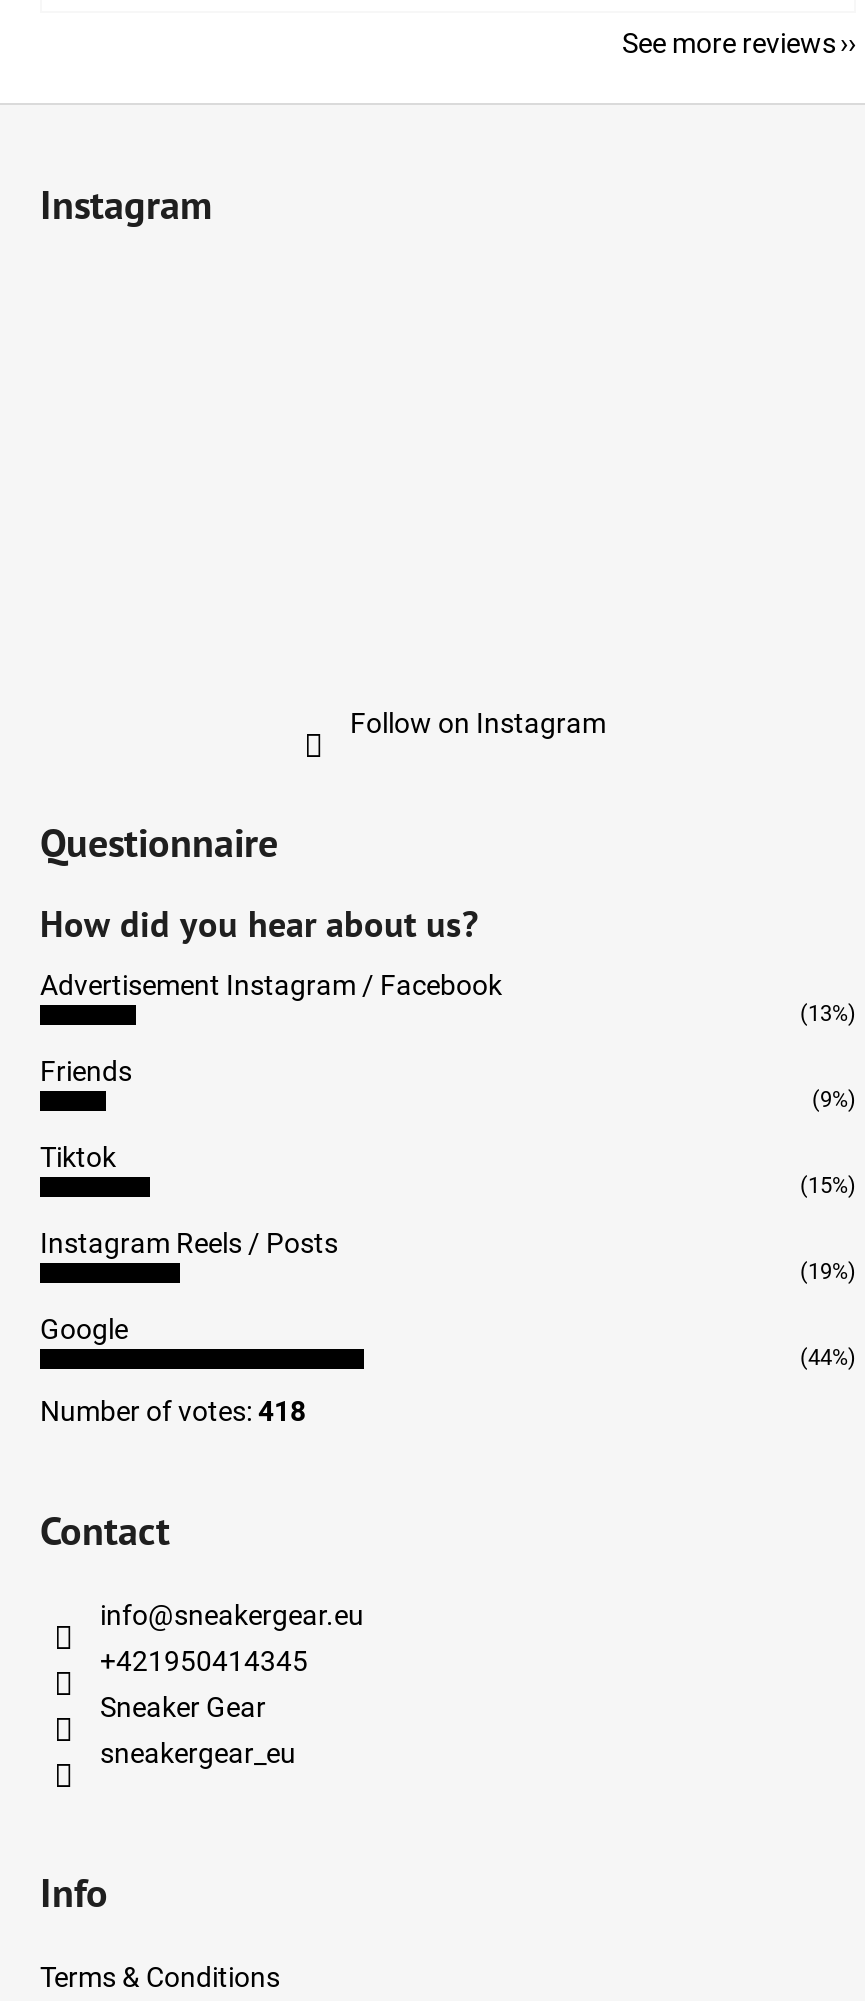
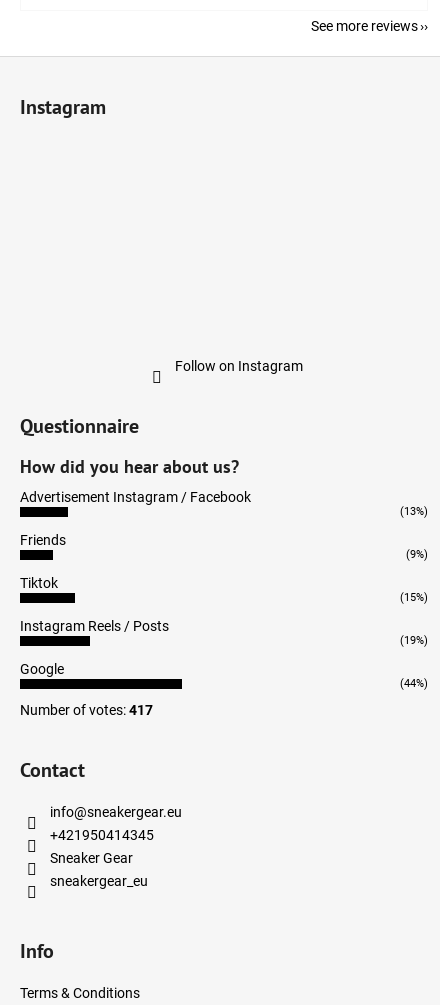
[40,1396,306,1428] Number of votes: 418 -> [20,702,153,718] Number of votes: 417

